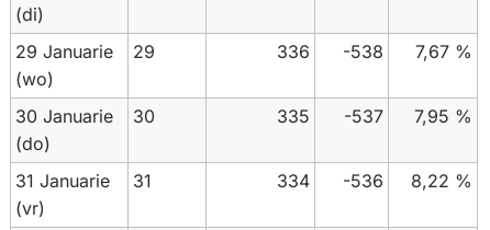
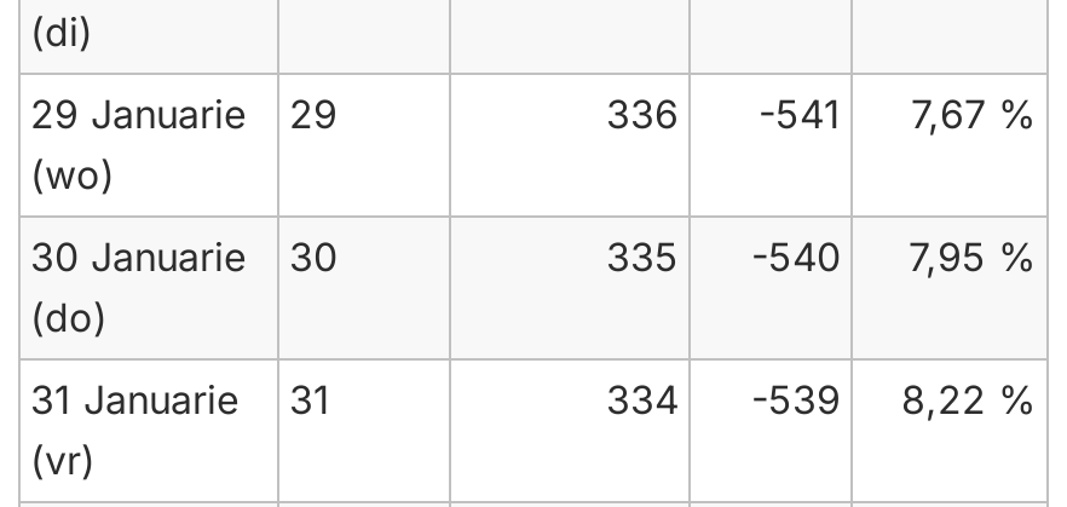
[277,41,472,62] 336 -538 7,67 % -> [606,90,1037,138] 336 -541 7,67 %
[277,105,472,127] 335 -537 7,95 % -> [606,232,1037,281] 335 -540 7,95 %
[277,170,472,192] 334 -536 8,22 % -> [606,375,1037,424] 334 -539 8,22 %

